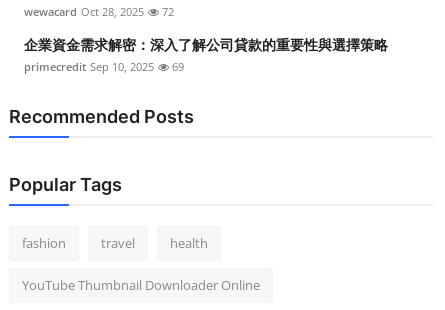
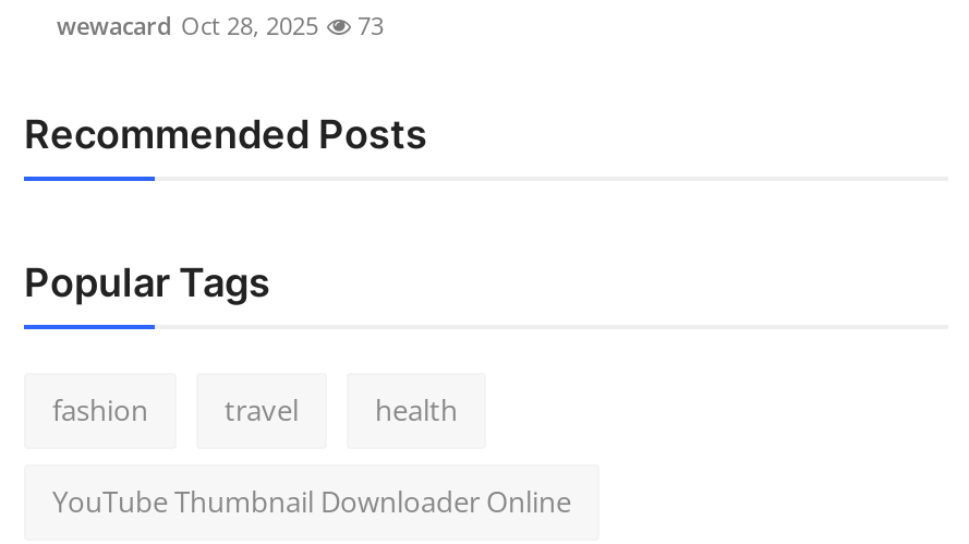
[24,4,388,74] 72 | 企業資金需求解密：深入了解公司貸款的重要性與選擇策略 | primecredit Sep 10, 2025 | 69 -> [351,9,384,41] 73

